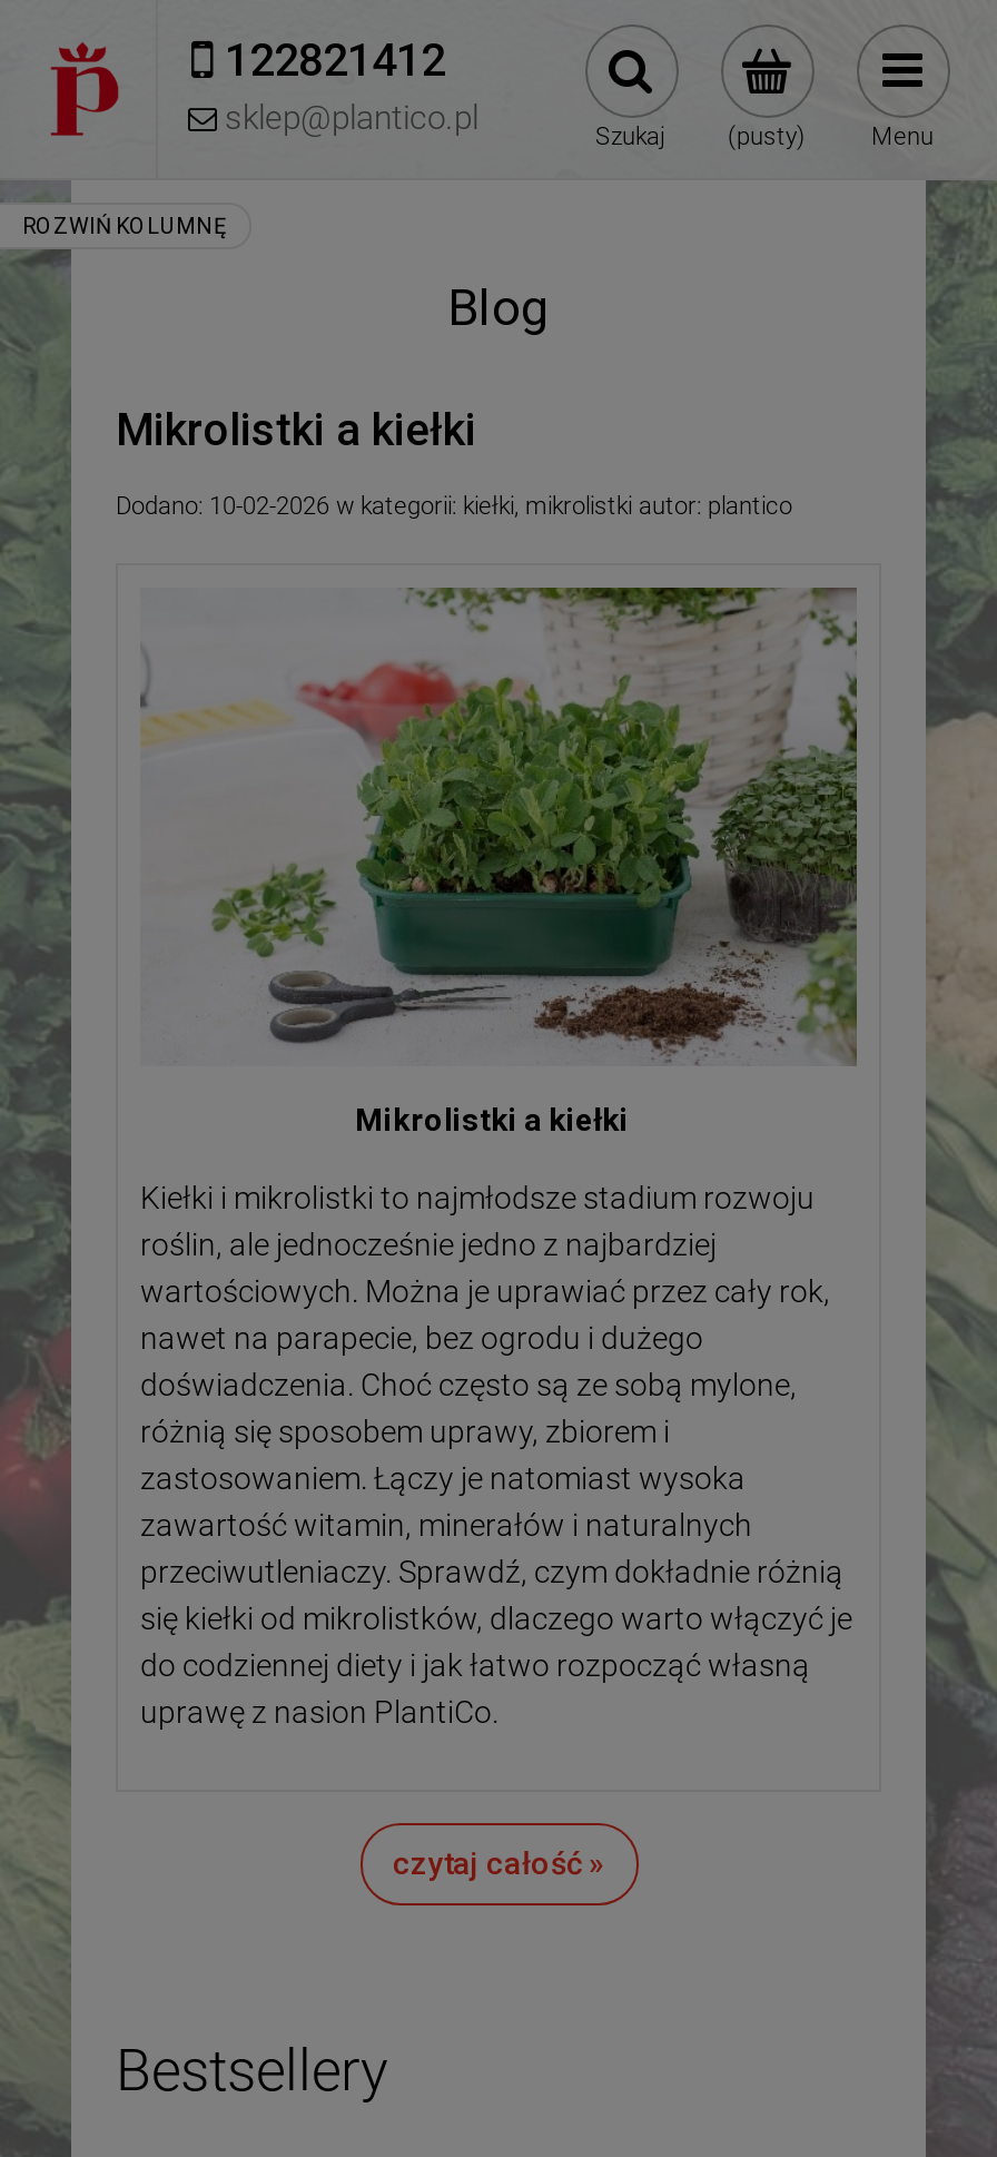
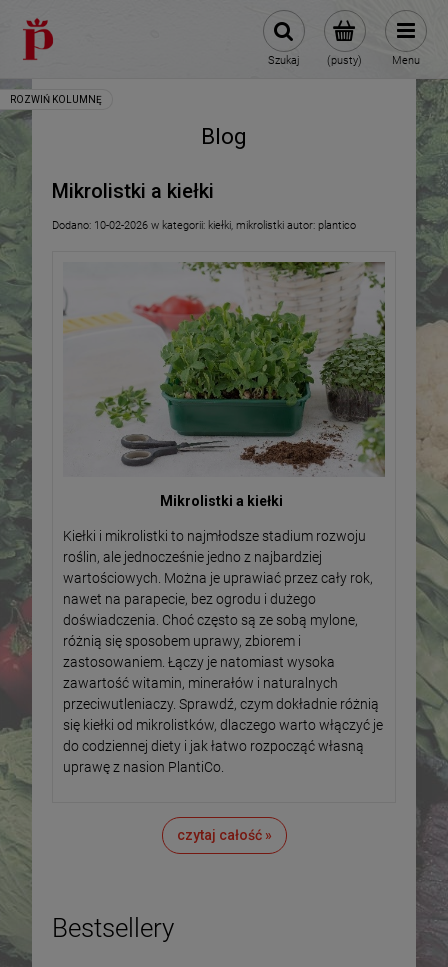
[225,33,478,138] 122821412 | sklep@plantico.pl -> none

